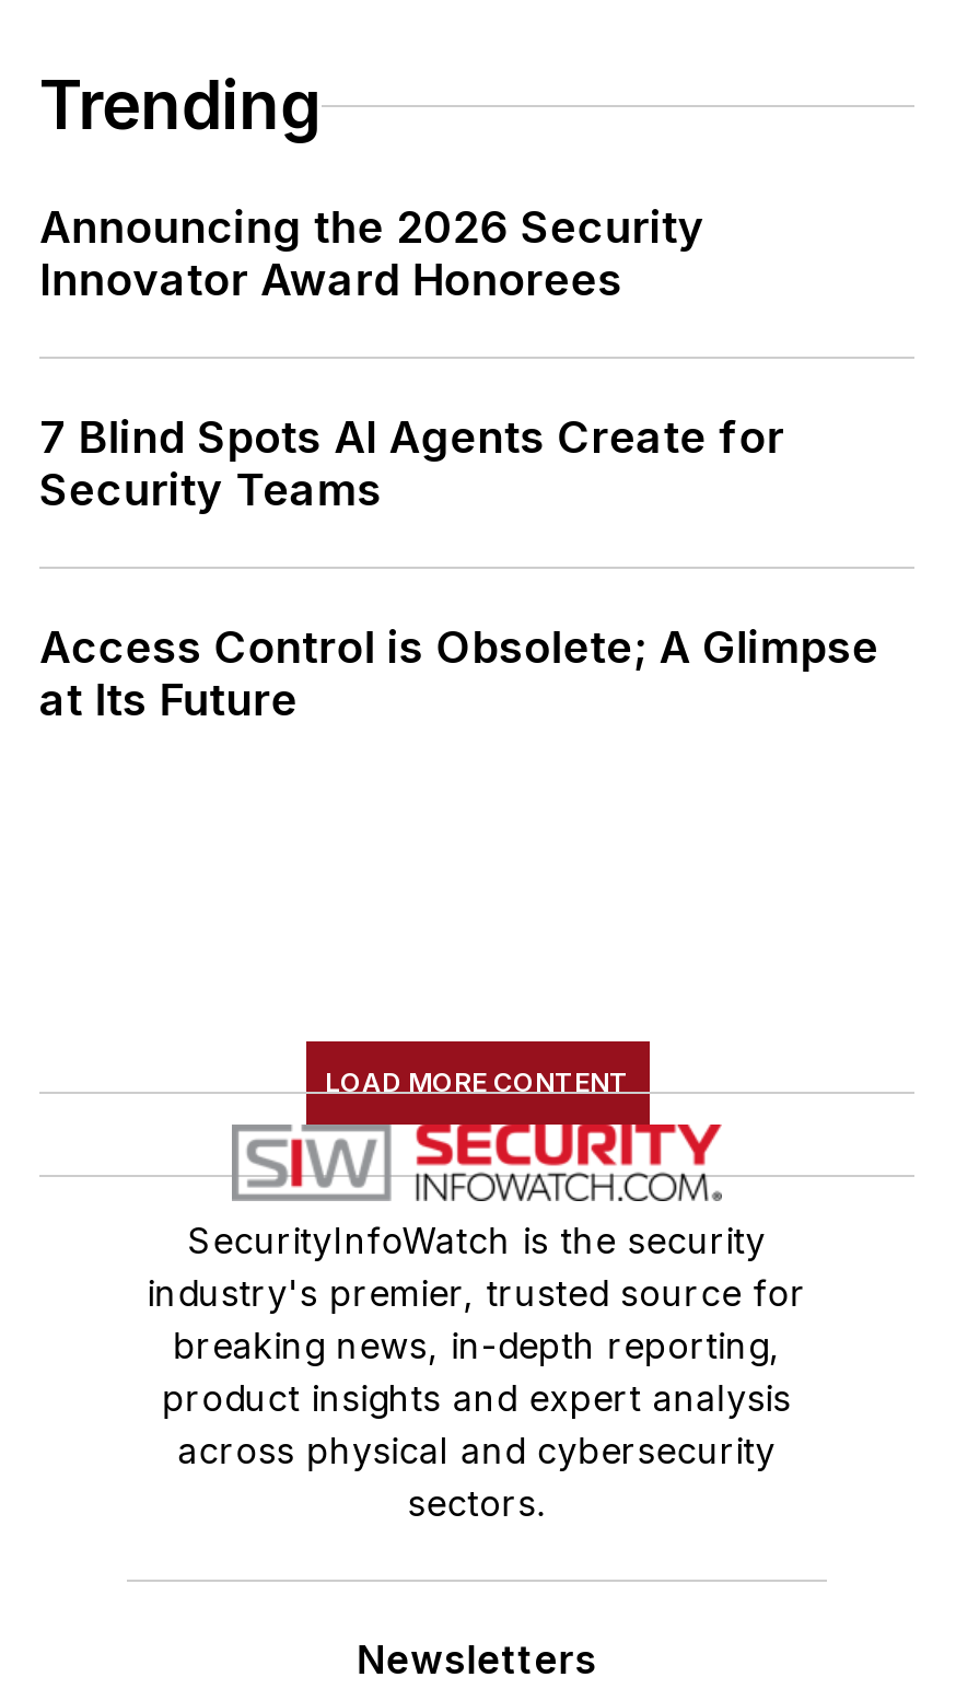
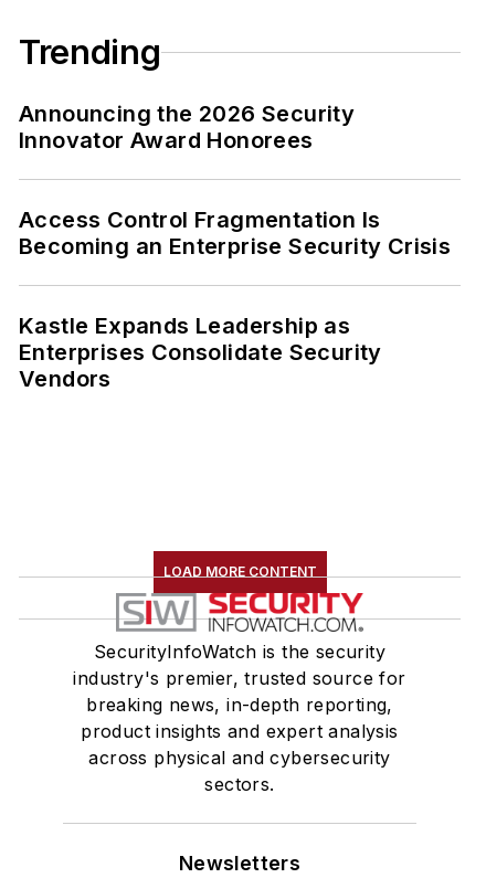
[39,412,784,517] 7 Blind Spots AI Agents Create for | Security Teams -> [19,207,451,260] Access Control Fragmentation Is | Becoming an Enterprise Security Crisis
[39,622,879,727] Access Control is Obsolete; A Glimpse | at Its Future -> [19,313,382,392] Kastle Expands Leadership as | Enterprises Consolidate Security | Vendors

